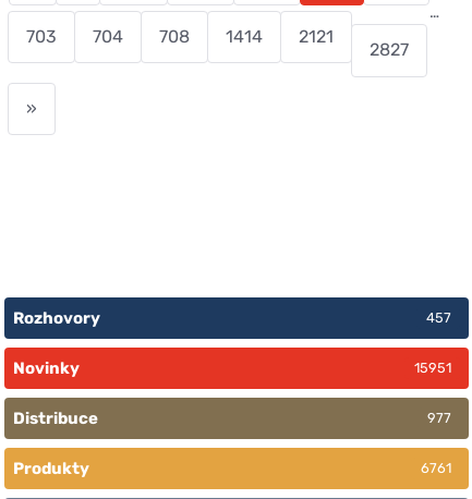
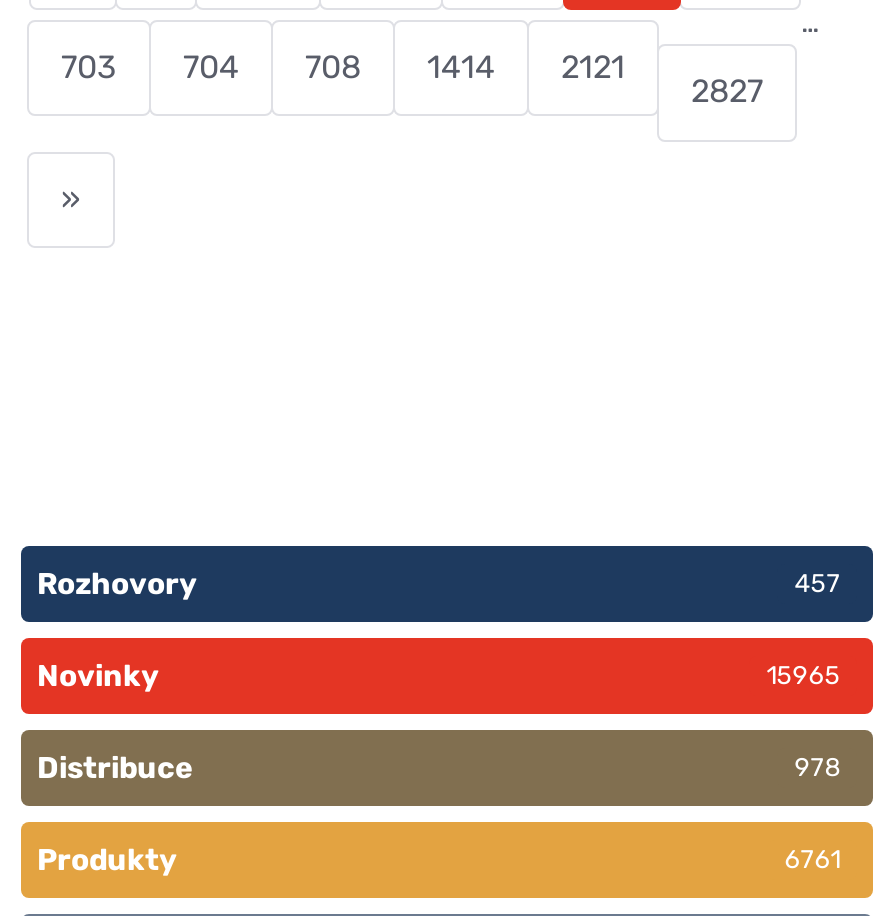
[414,360,451,376] 15951 -> [766,660,840,690] 15965
[427,410,451,426] 977 -> [794,752,840,782] 978

